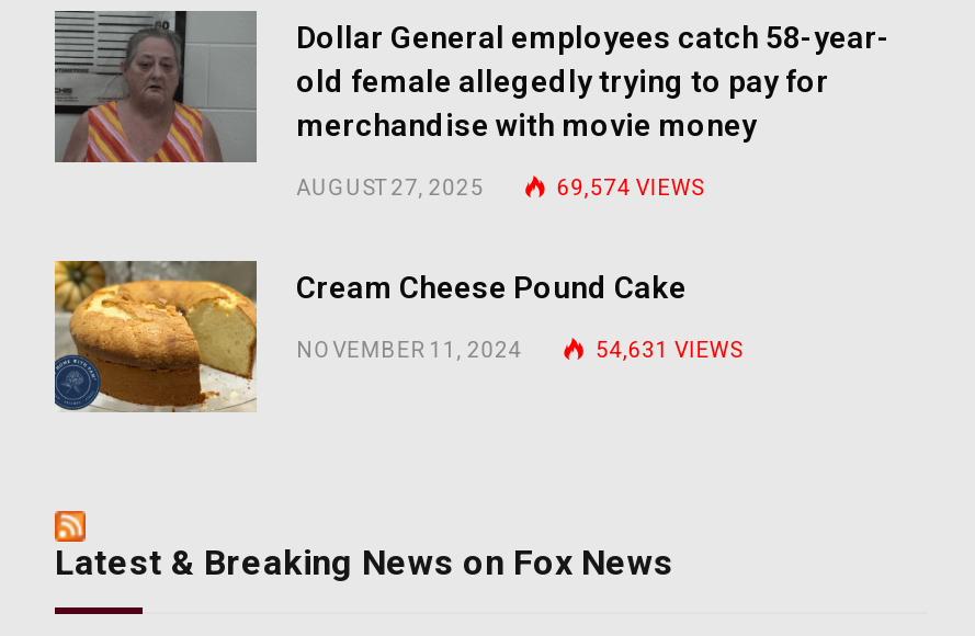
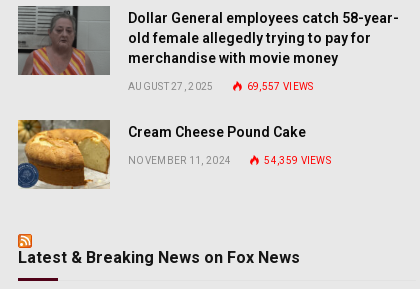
[557,175,703,199] 69,574 VIEWS -> [247,81,313,92] 69,557 VIEWS
[595,338,741,362] 54,631 VIEWS -> [264,155,331,166] 54,359 VIEWS

